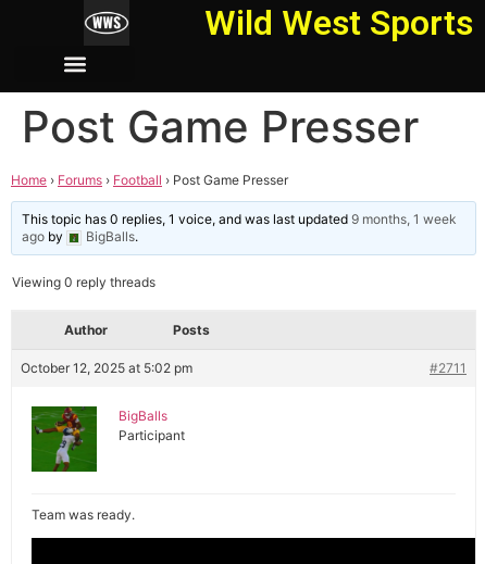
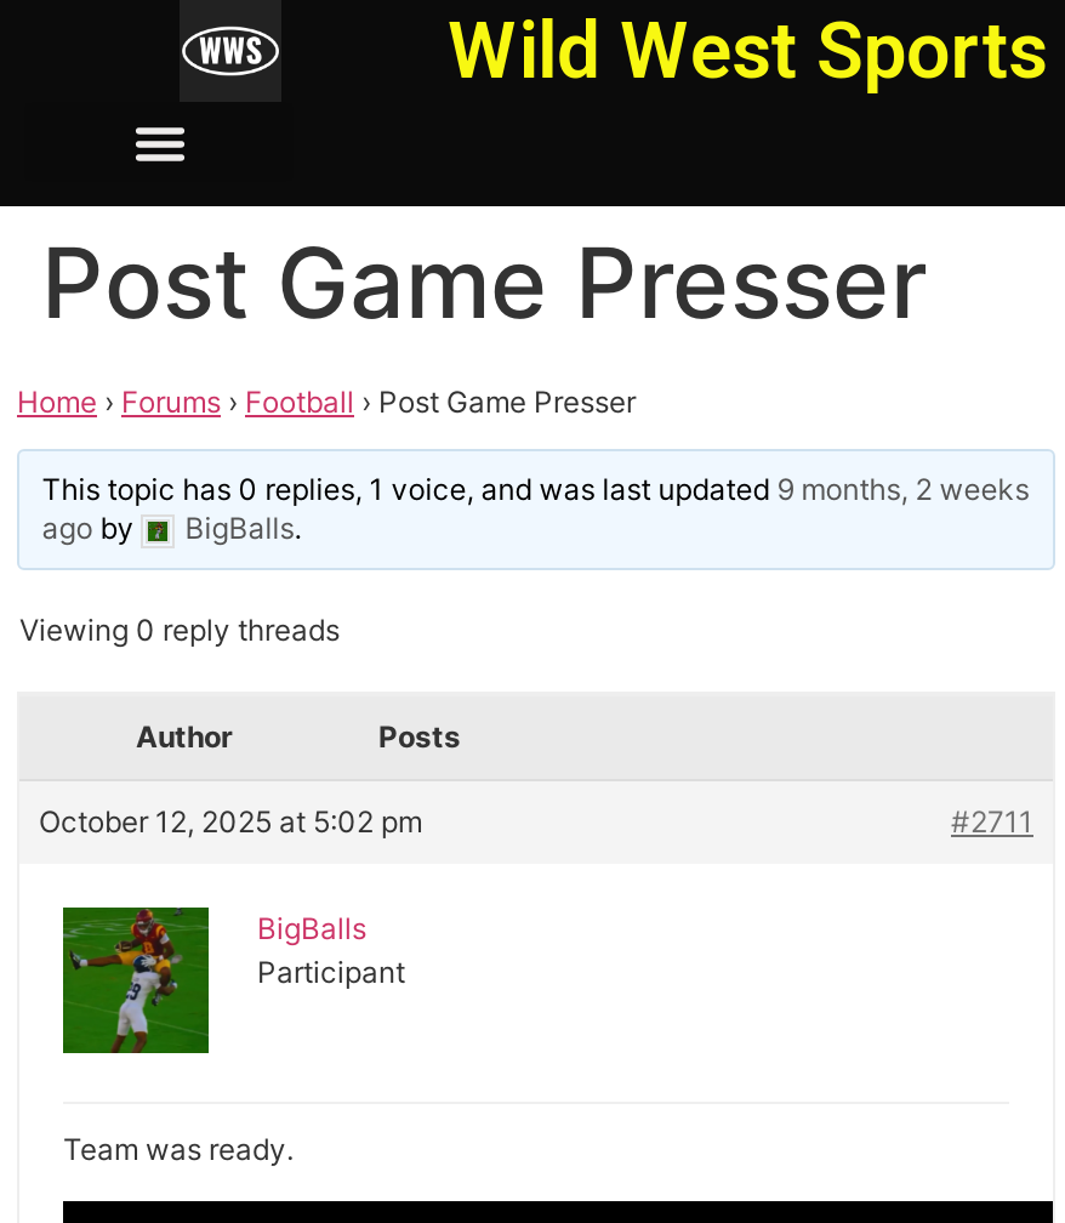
[22,211,457,227] This topic has 0 replies, 1 voice, and was last updated 9 months, 1 week -> [42,471,1029,507] This topic has 0 replies, 1 voice, and was last updated 9 months, 2 weeks

